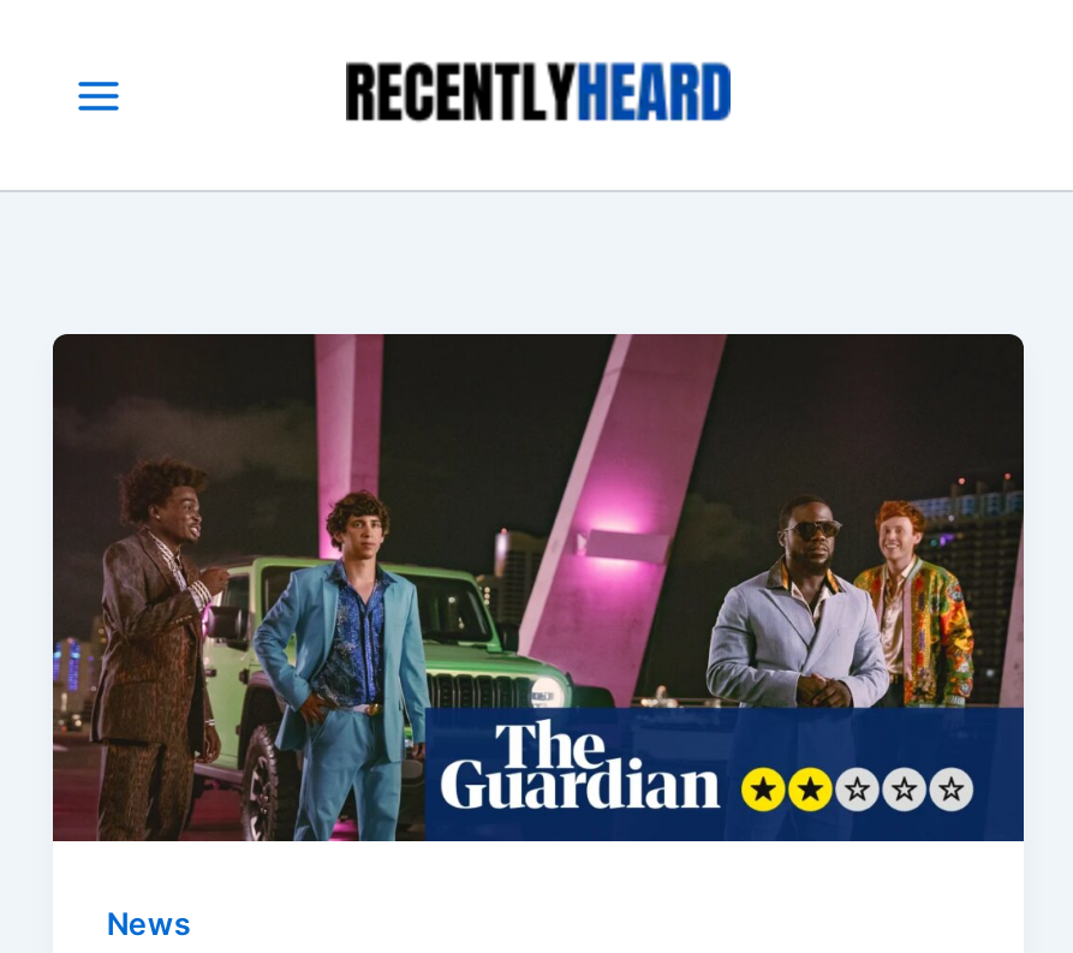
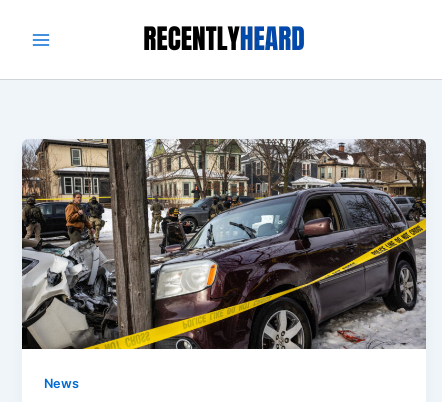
[50,332,1026,844] [image] -> [22,138,427,350] [image]

